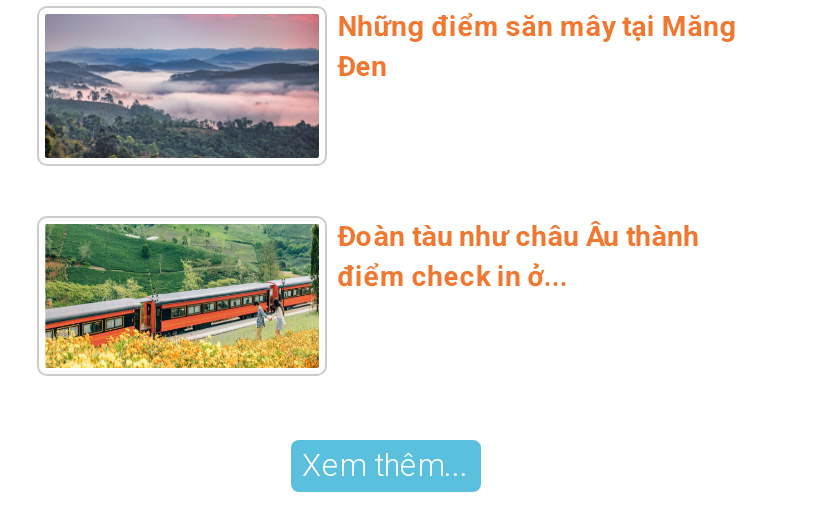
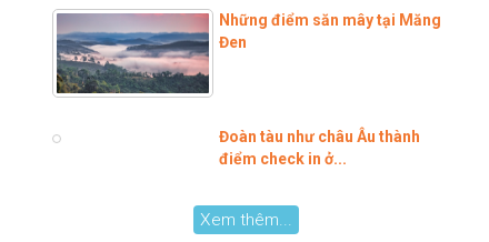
[43,222,321,370] [image] -> none

